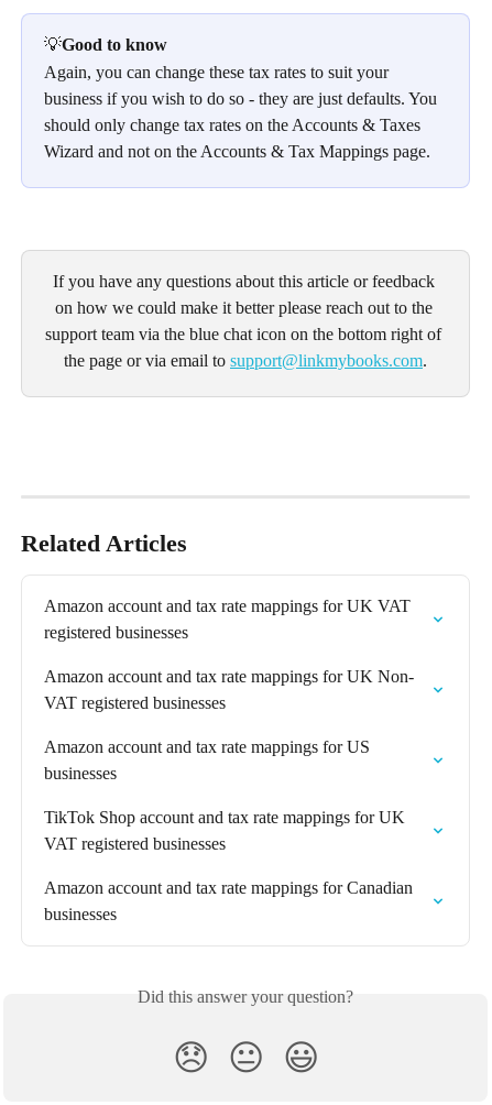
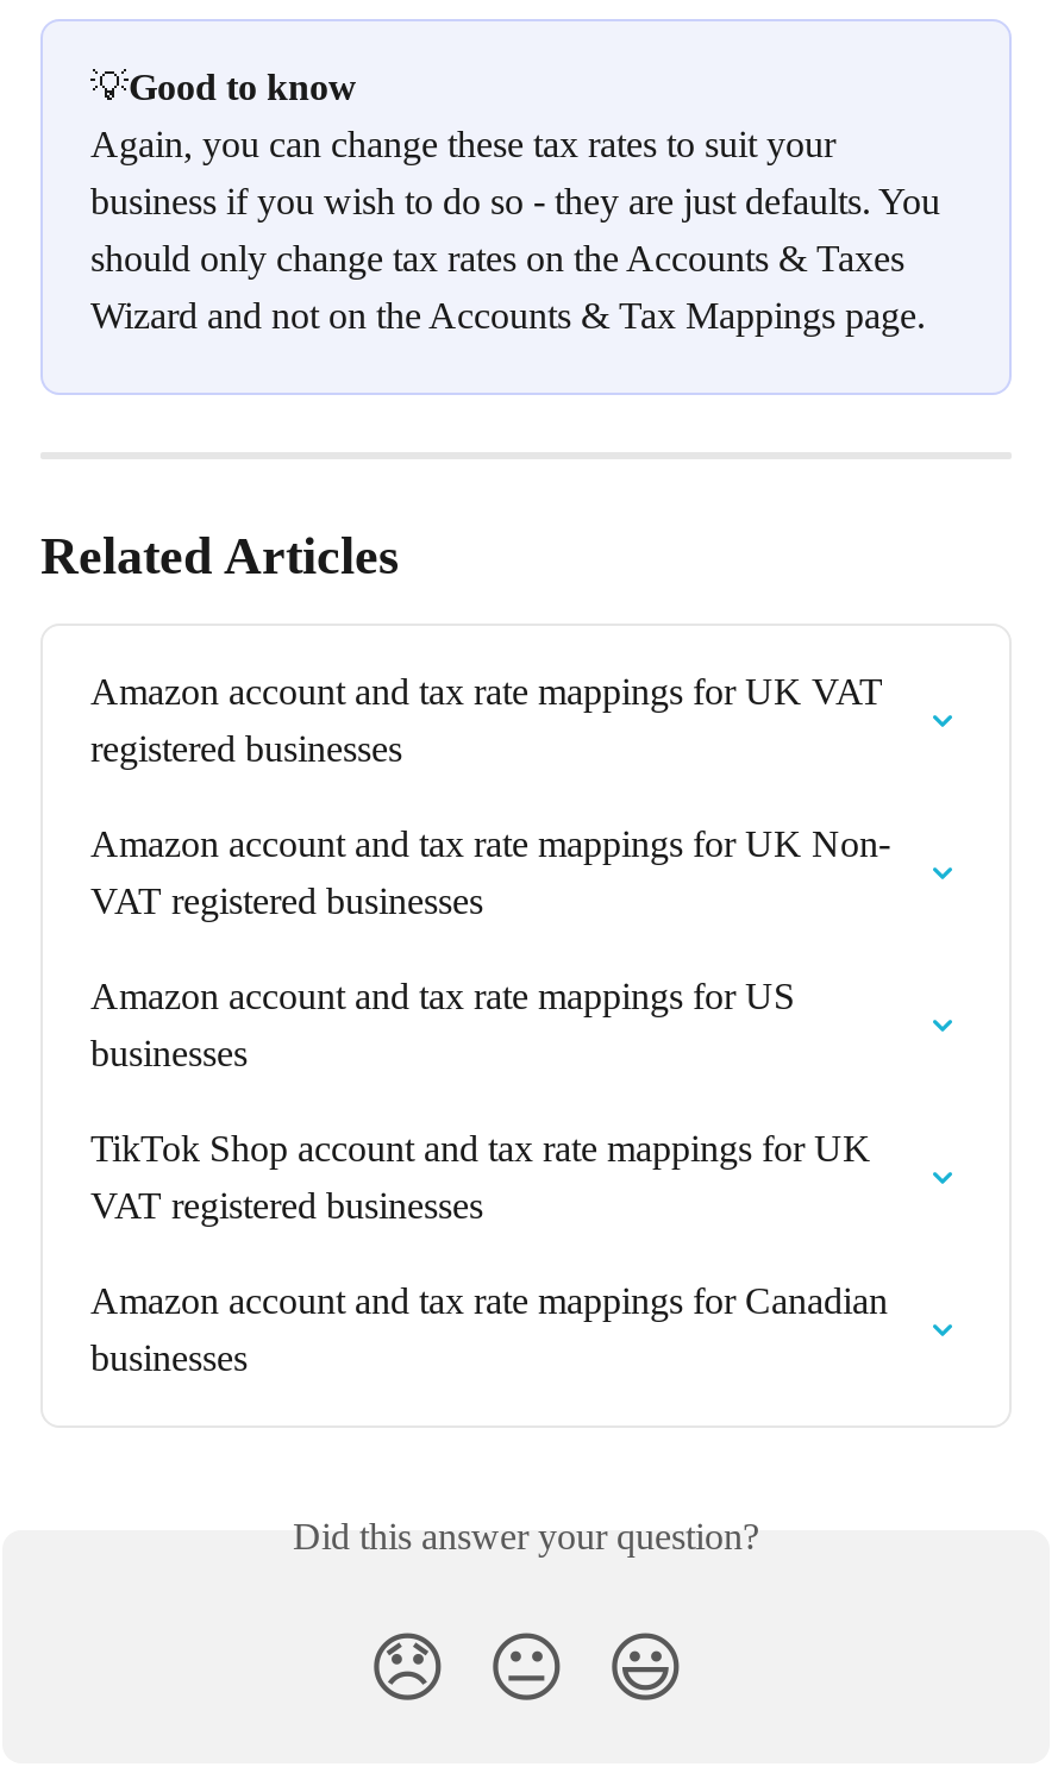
[45,272,446,370] If you have any questions about this article or feedback | on how we could make it better please reach out to the | support team via the blue chat icon on the bottom right of | the page or via email to support@linkmybooks.com. -> none

